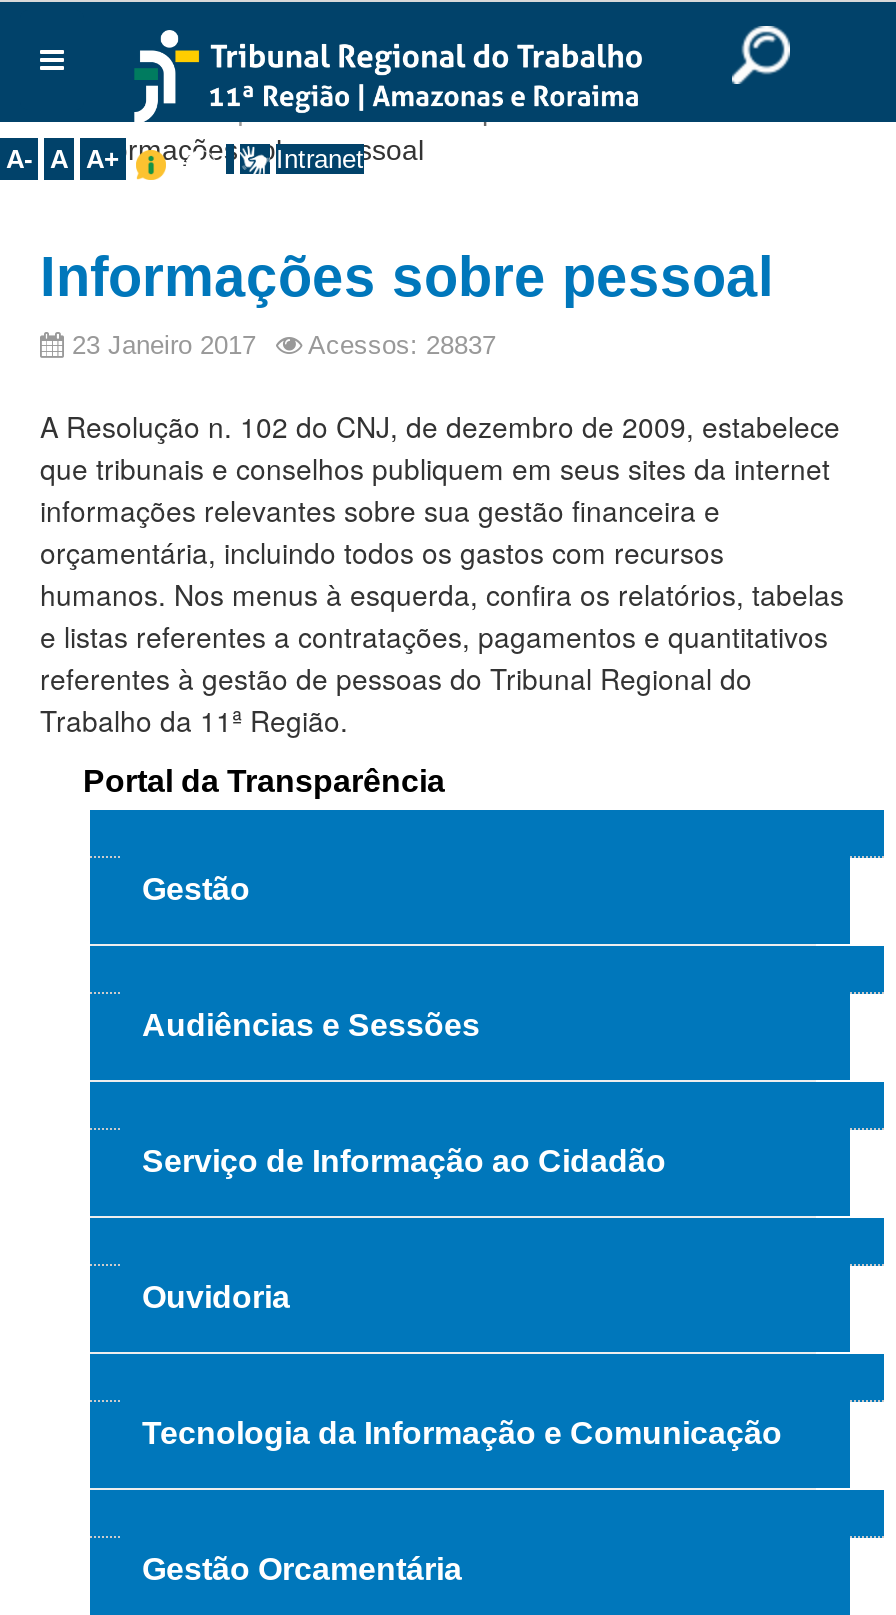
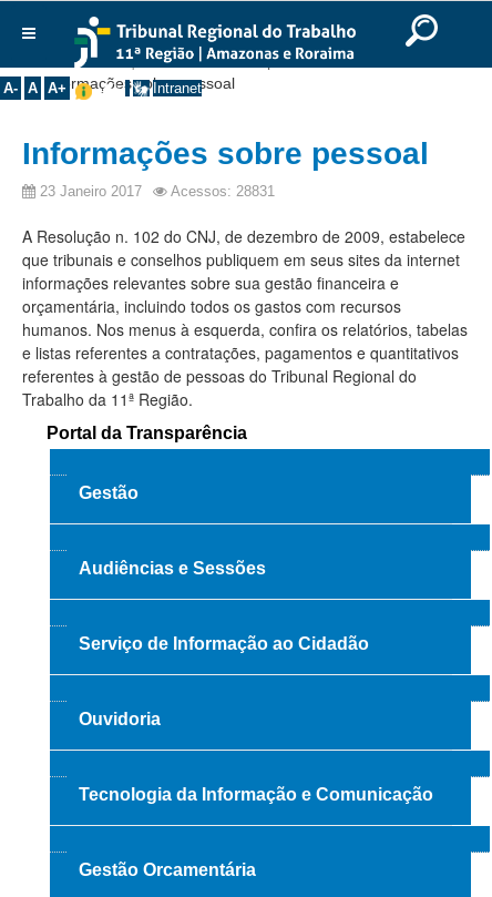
[308,331,496,361] Acessos: 28837 -> [171,183,275,200] Acessos: 28831

